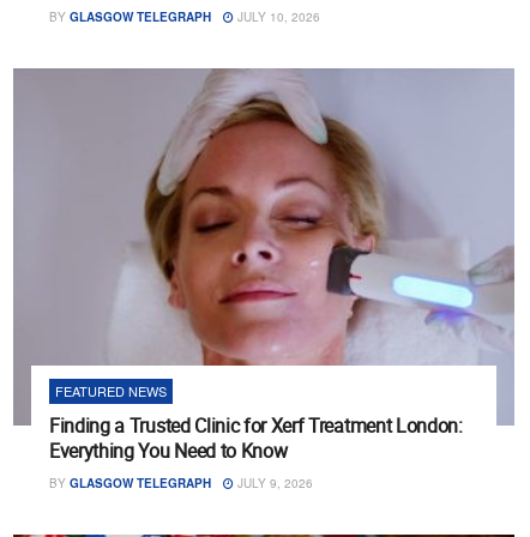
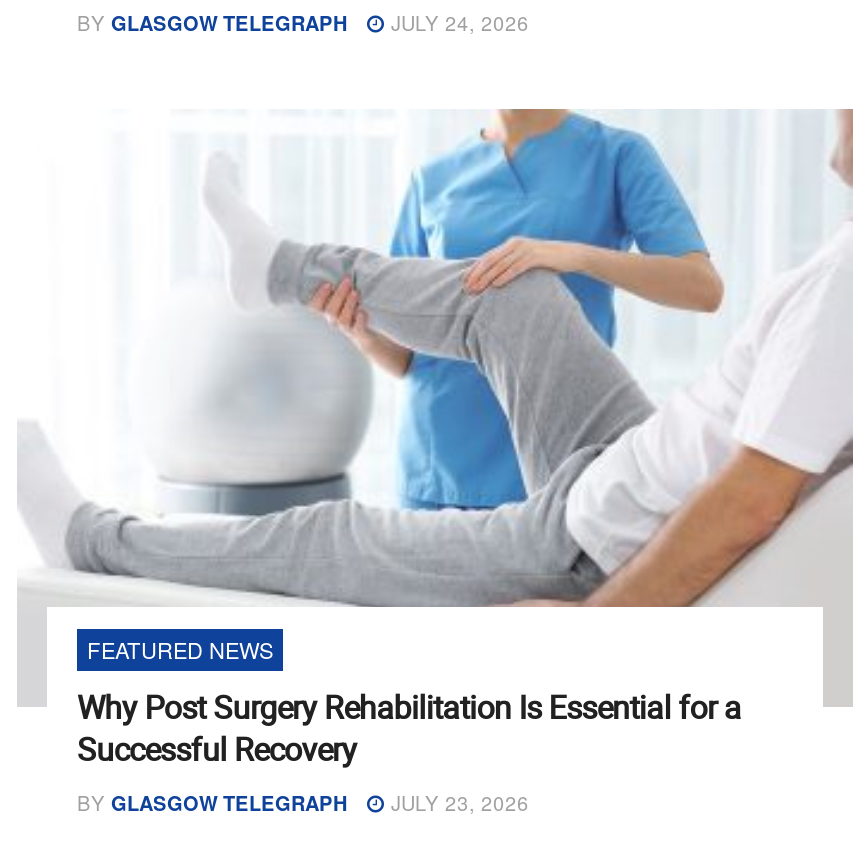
[49,8,320,25] BY GLASGOW TELEGRAPH JULY 10, 2026 -> [77,9,529,37] BY GLASGOW TELEGRAPH JULY 24, 2026
[12,67,514,464] [image] | Finding a Trusted Clinic for Xerf Treatment London: | Everything You Need to Know -> [17,108,853,771] [image] | Why Post Surgery Rehabilitation Is Essential for a | Successful Recovery
[49,475,313,492] BY GLASGOW TELEGRAPH JULY 9, 2026 -> [77,789,529,817] BY GLASGOW TELEGRAPH JULY 23, 2026

